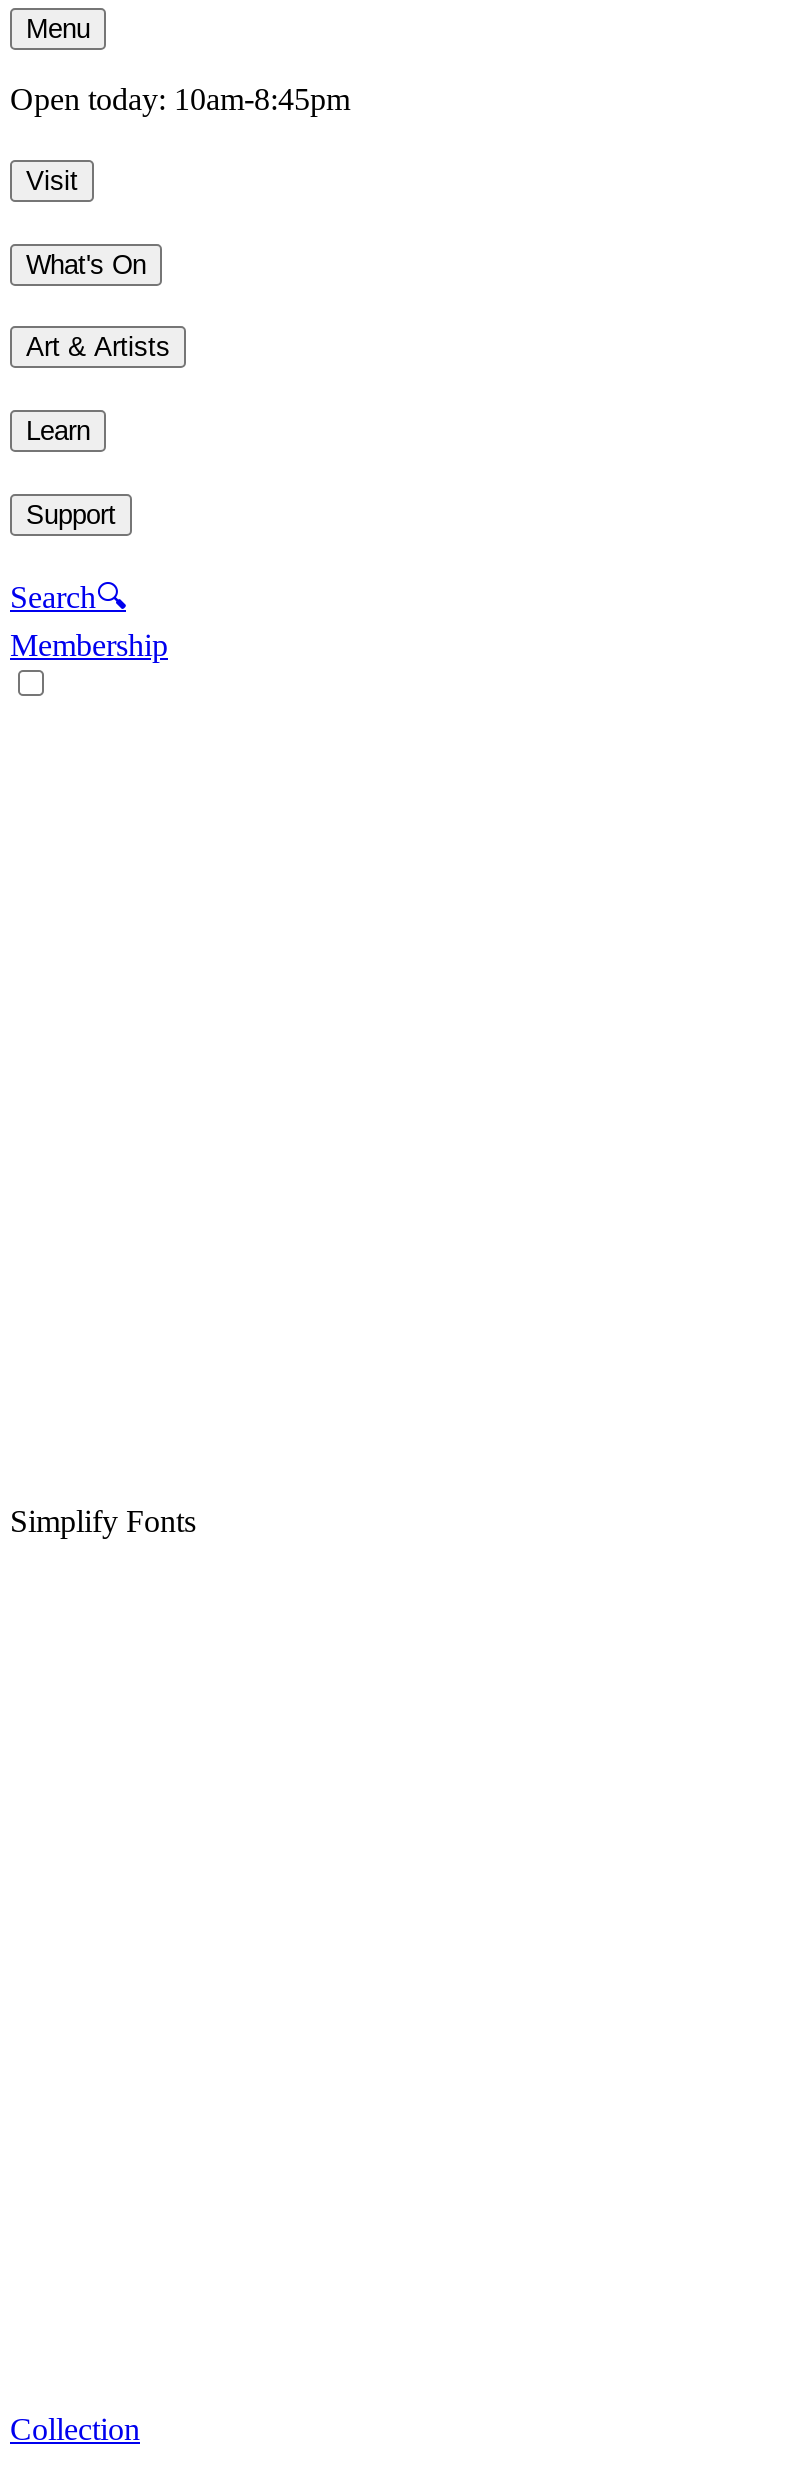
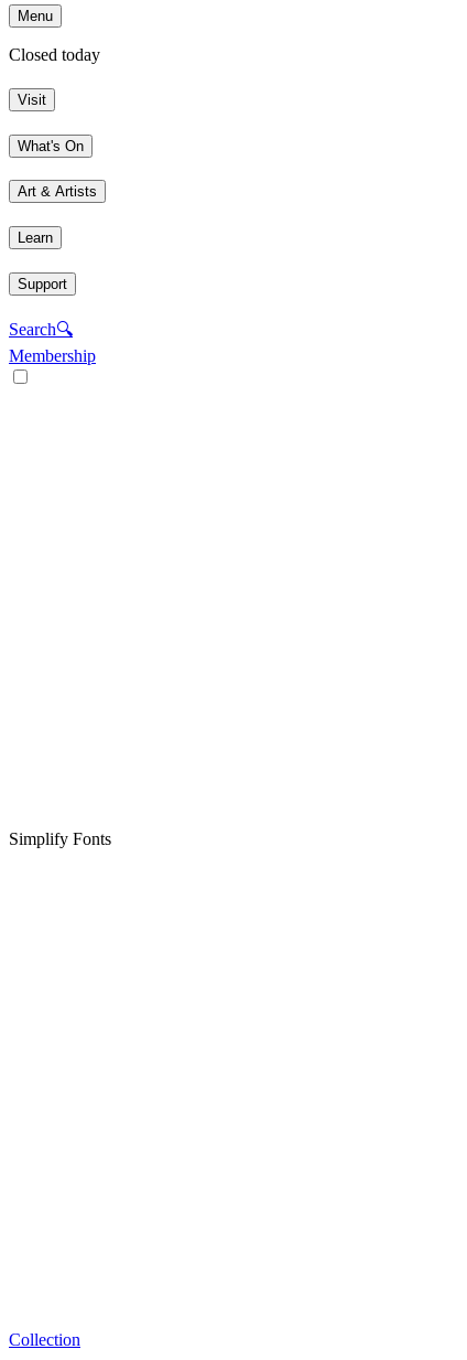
[10,83,350,117] Open today: 10am-8:45pm -> [9,46,100,64] Closed today

